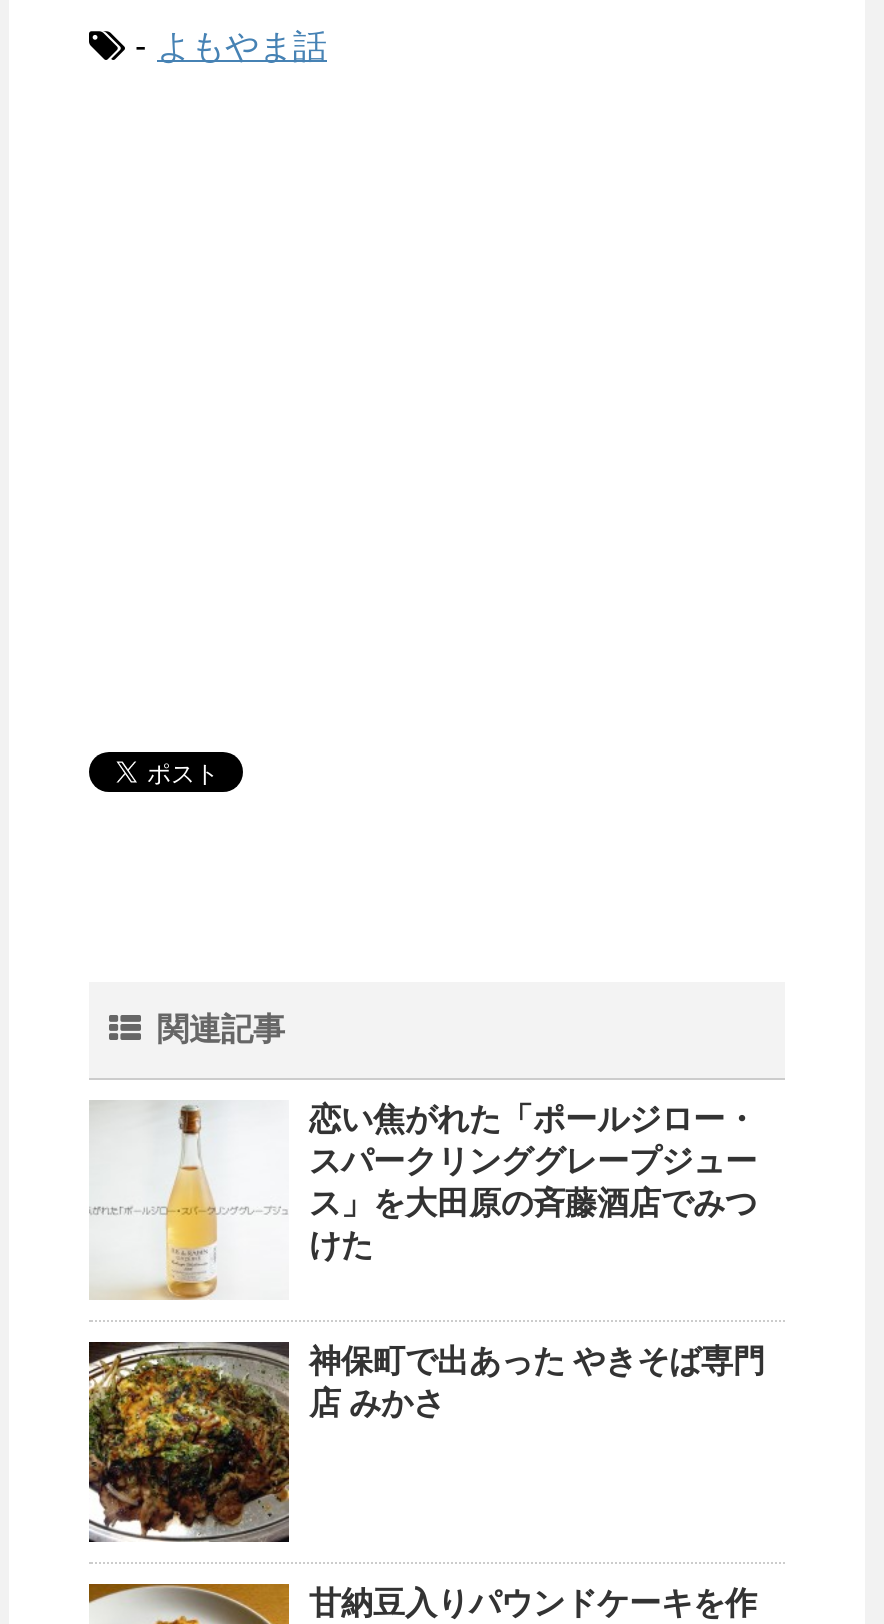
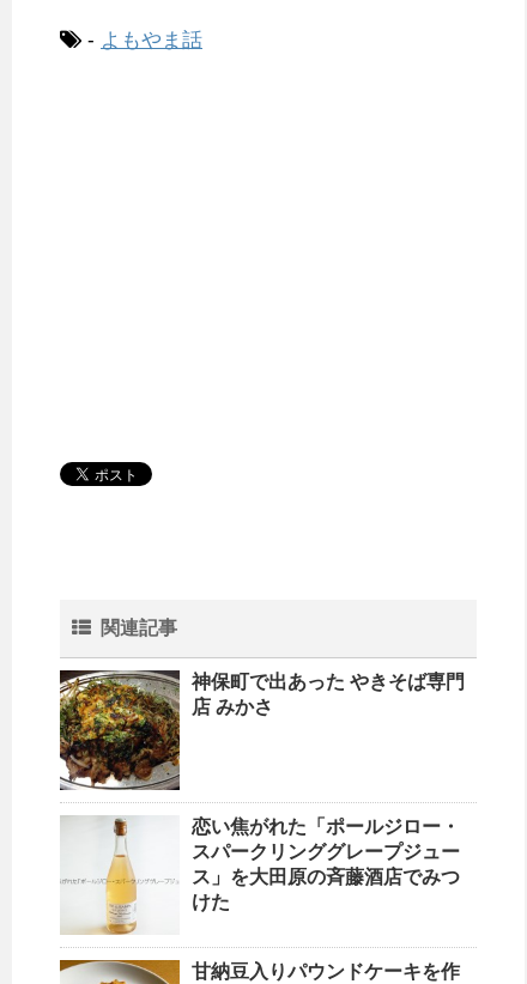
moved [137,1100,757,1302] -> [89,815,460,936]: [image] | 恋い焦がれた「ポールジロー・ | スパークリンググレープジュー | ス」を大田原の斉藤酒店でみつ | けた
moved [87,1340,765,1544] -> [59,669,465,791]: [image] | 神保町で出あった やきそば専門 | 店 みかさ

